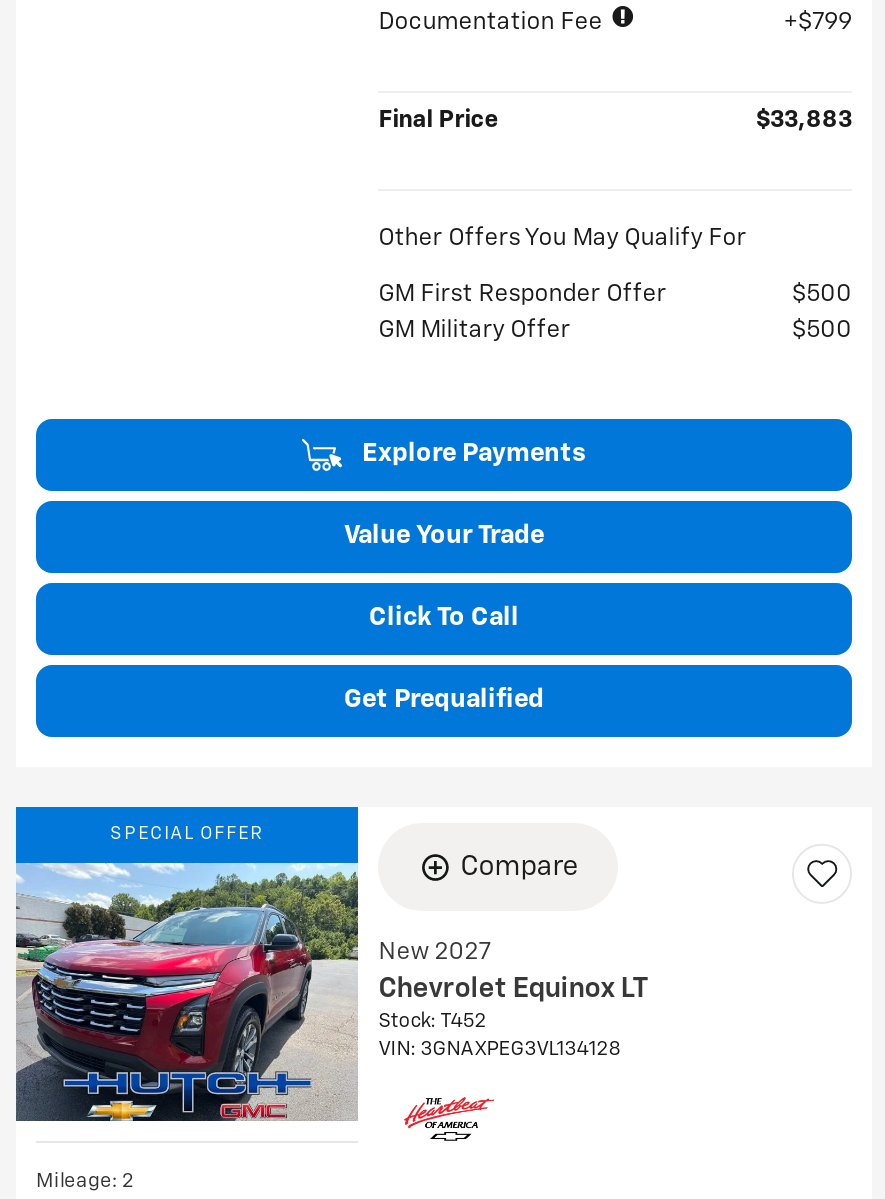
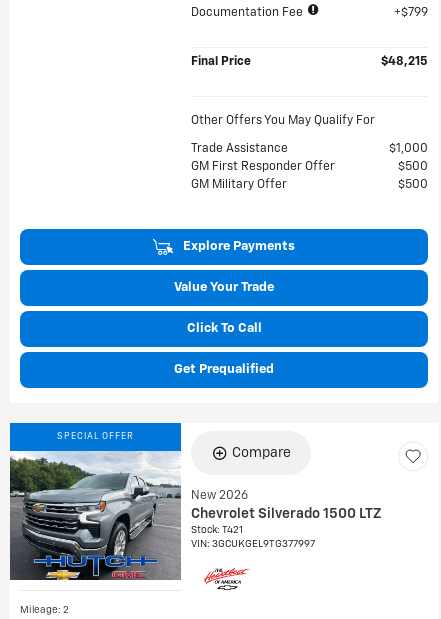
[756,109,852,133] $33,883 -> [381,56,428,68] $48,215
none -> [191,143,428,155] Trade Assistance | $1,000
[16,863,648,1121] [image] | New 2027 | Chevrolet Equinox LT | Stock: T452 | VIN: 3GNAXPEG3VL134128 -> [9,452,381,580] [image] | New 2026 | Chevrolet Silverado 1500 LTZ | Stock: T421 | VIN: 3GCUKGEL9TG377997

